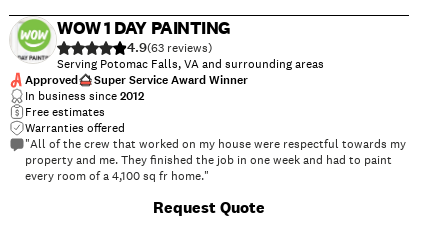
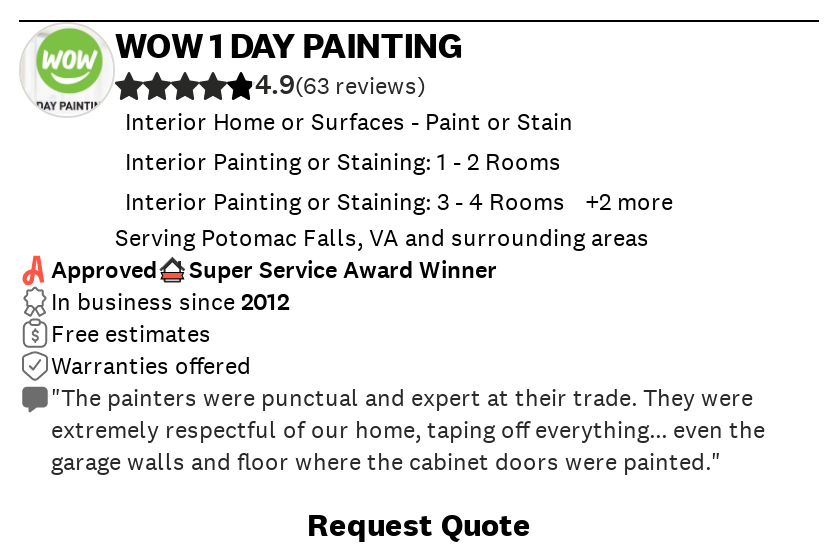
none -> [125,106,673,218] Interior Home or Surfaces - Paint or Stain | Interior Painting or Staining: 1 - 2 Rooms | Interior Painting or Staining: 3 - 4 Rooms | +2 more
[25,136,406,184] "All of the crew that worked on my house were respectful towards my | property and me. They finished the job in one week and had to paint | every room of a 4,100 sq fr home." -> [51,382,765,478] "The painters were punctual and expert at their trade. They were | extremely respectful of our home, taping off everything... even the | garage walls and floor where the cabinet doors were painted."

